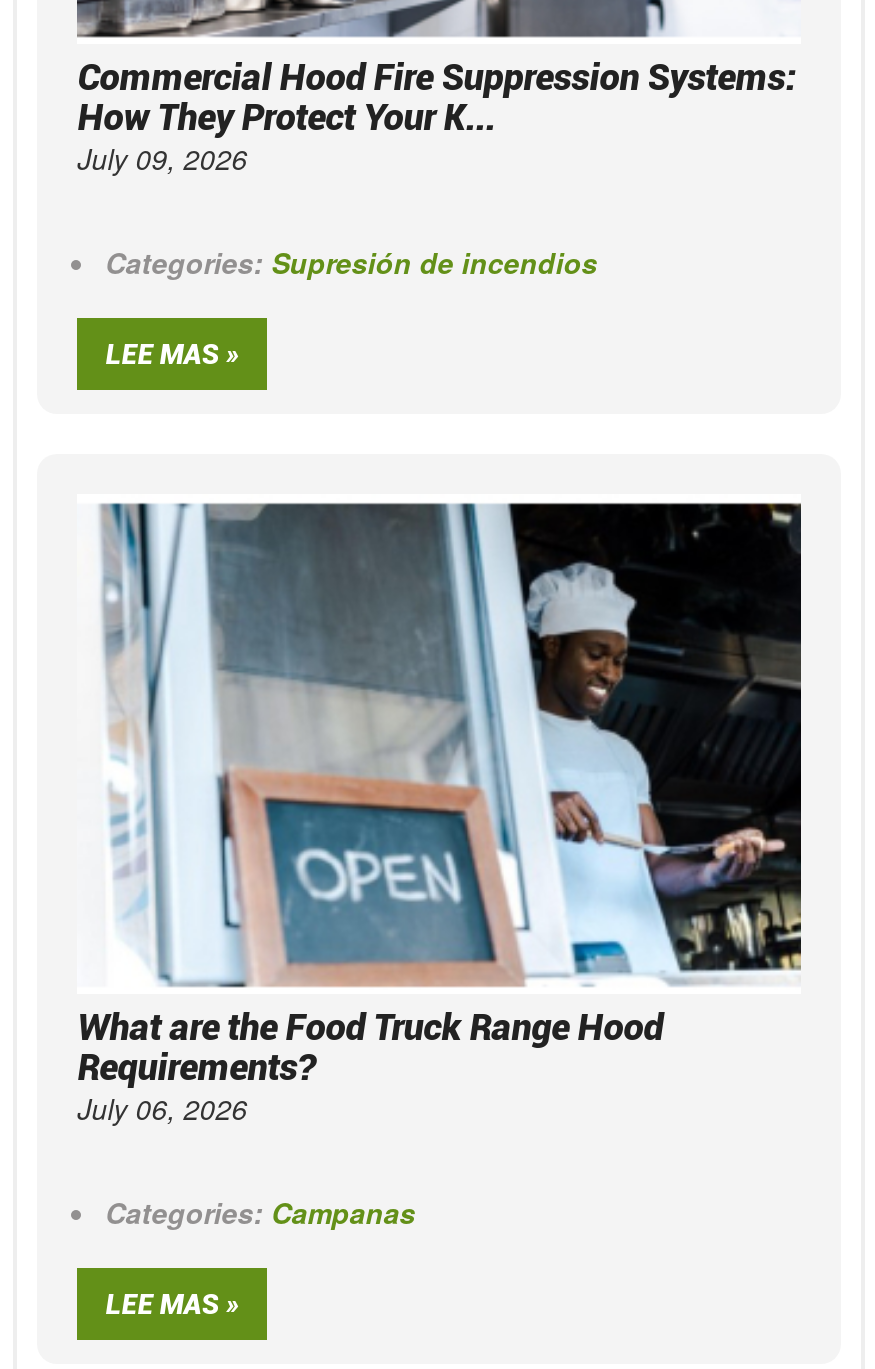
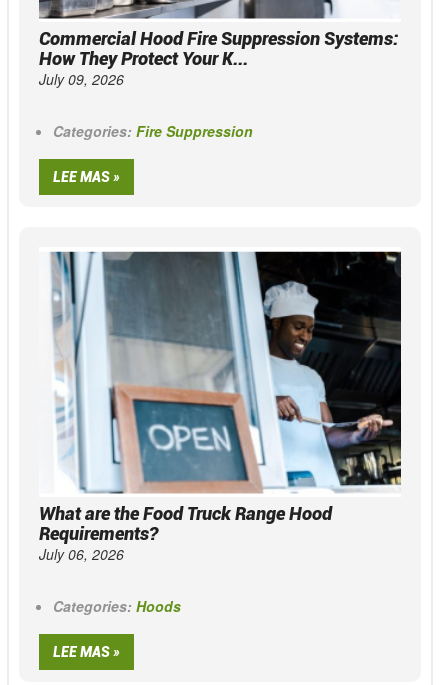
[105,241,597,281] Categories: Supresión de incendios -> [53,121,253,141] Categories: Fire Suppression
[105,1191,415,1231] Categories: Campanas -> [53,595,181,615] Categories: Hoods

